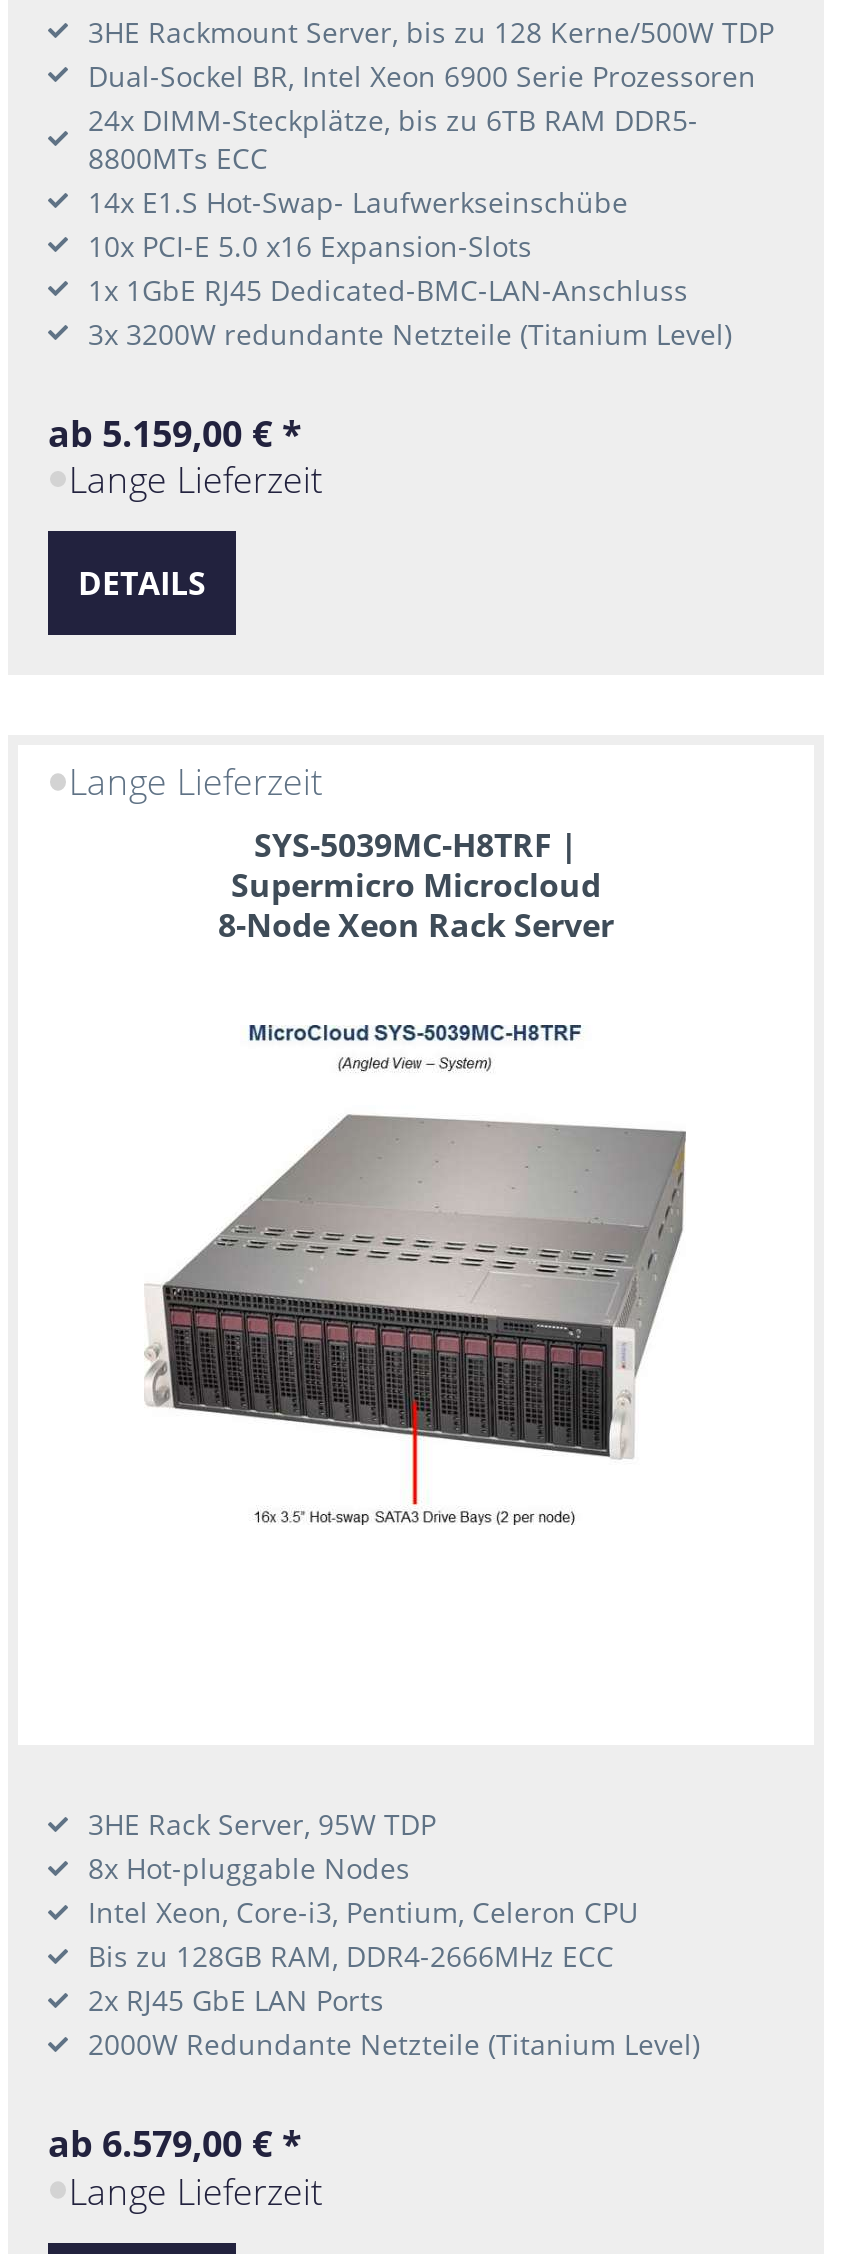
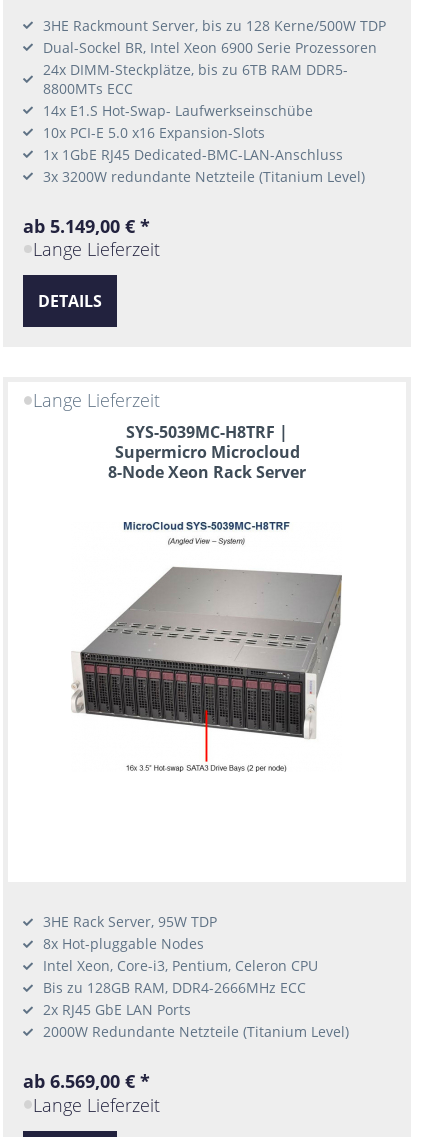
[48,408,302,456] ab 5.159,00 € * -> [23,214,150,238] ab 5.149,00 € *
[48,2120,302,2168] ab 6.579,00 € * -> [23,1069,150,1093] ab 6.569,00 € *

